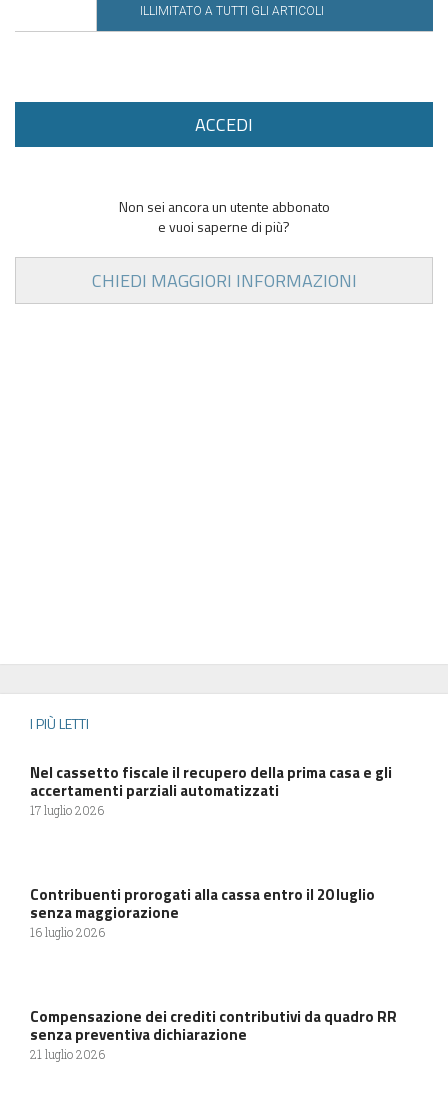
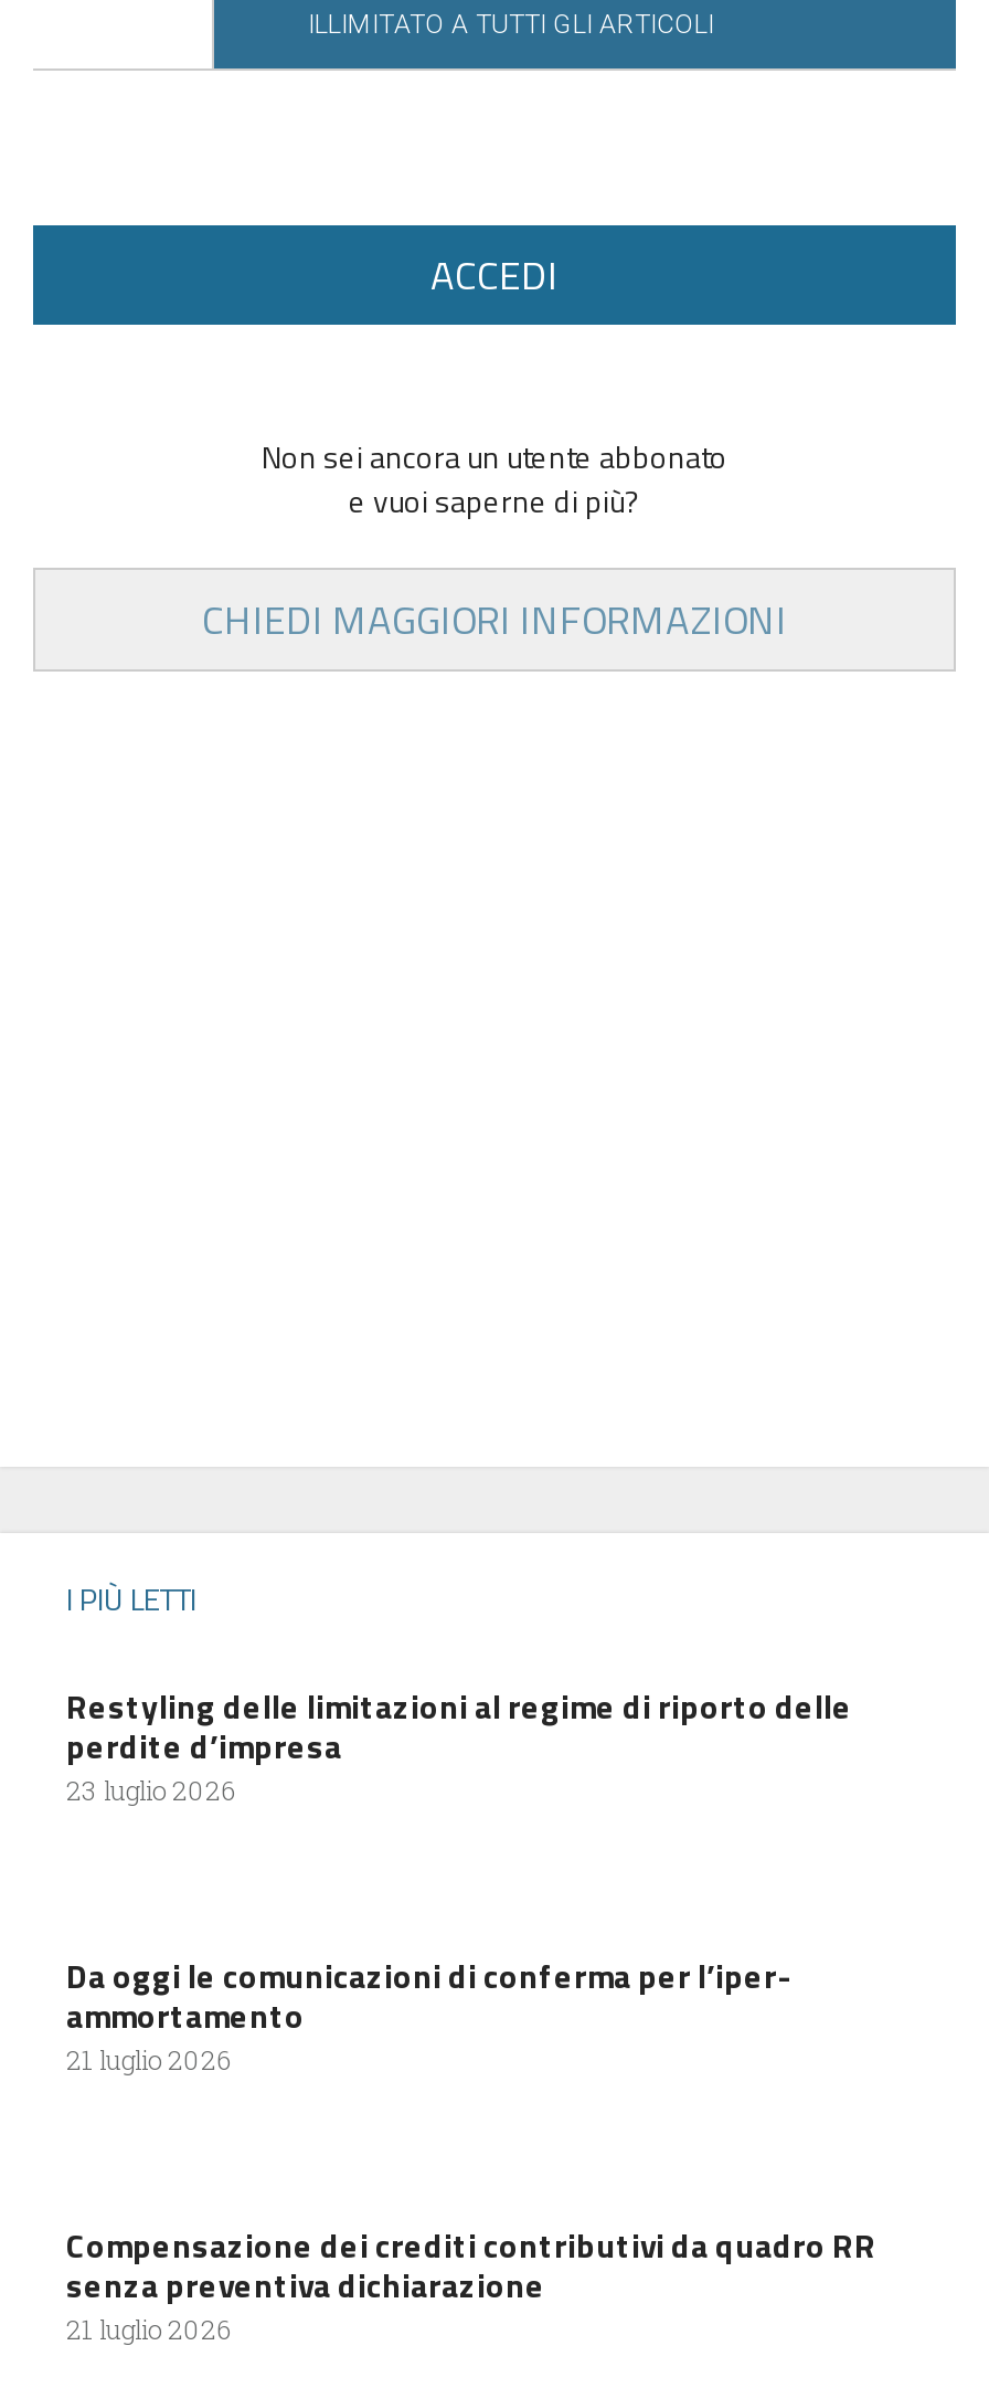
[30,761,392,818] Nel cassetto fiscale il recupero della prima casa e gli | accertamenti parziali automatizzati | 17 luglio 2026 -> [66,1681,852,1807] Restyling delle limitazioni al regime di riporto delle | perdite d’impresa | 23 luglio 2026
[30,883,375,940] Contribuenti prorogati alla cassa entro il 20 luglio | senza maggiorazione | 16 luglio 2026 -> [66,1950,790,2076] Da oggi le comunicazioni di conferma per l’iper- | ammortamento | 21 luglio 2026

